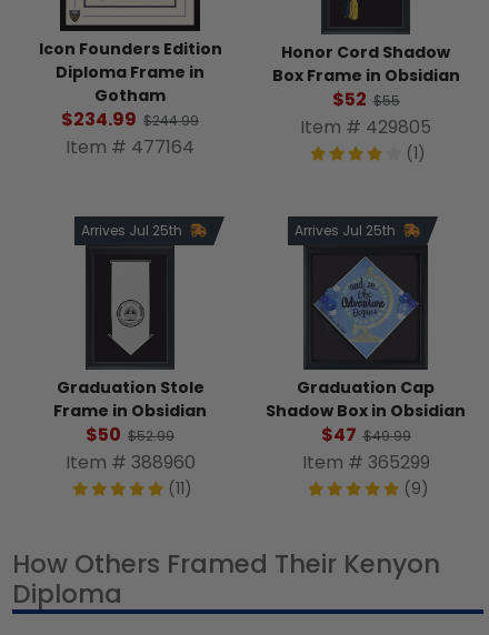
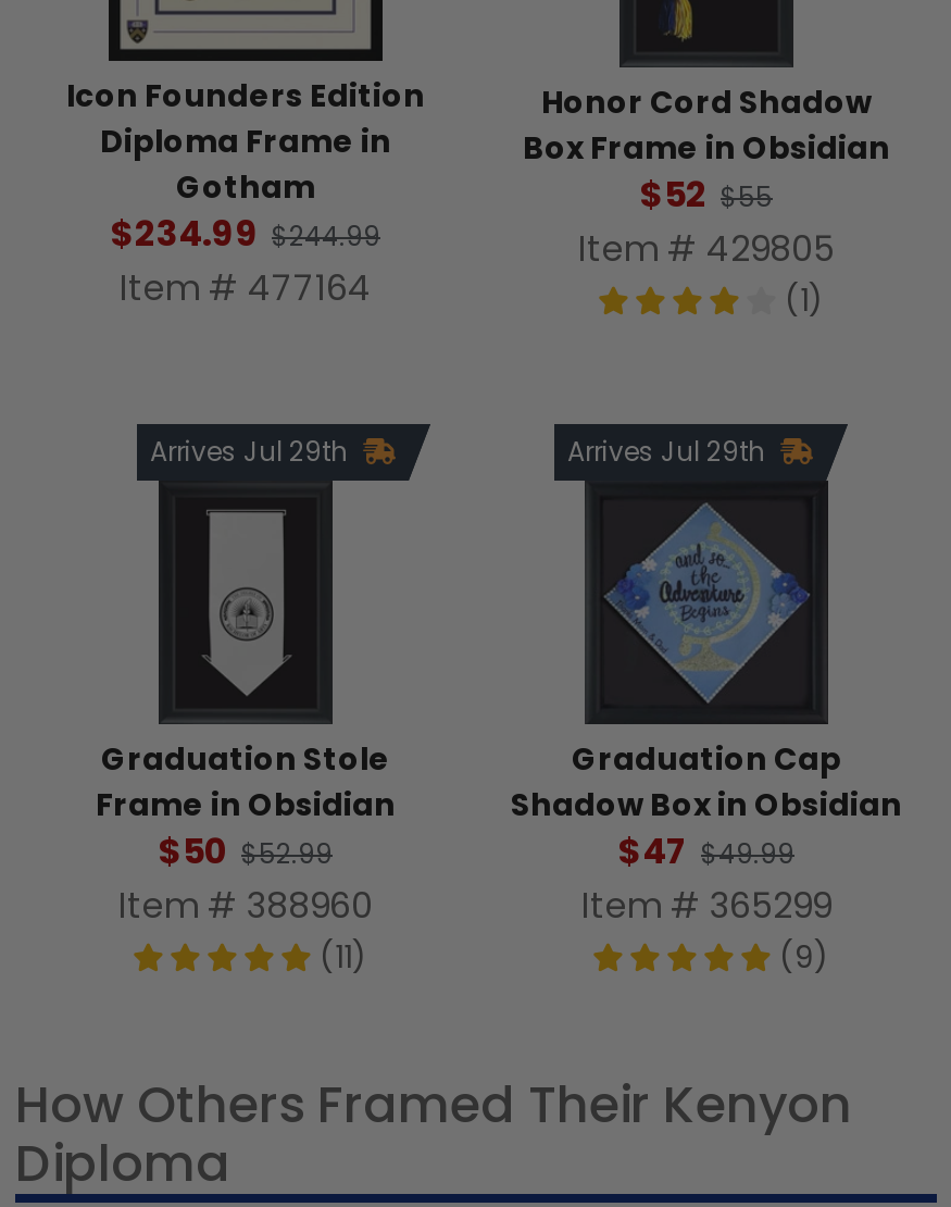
[81,221,186,239] Arrives Jul 25th -> [150,432,354,469] Arrives Jul 29th
[295,221,399,239] Arrives Jul 25th -> [567,432,772,469] Arrives Jul 29th

